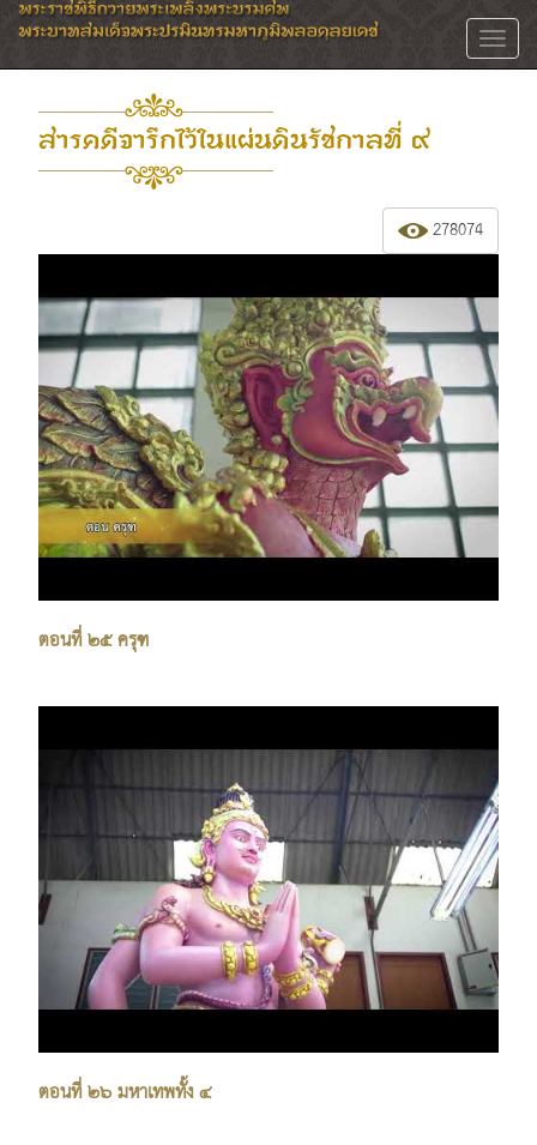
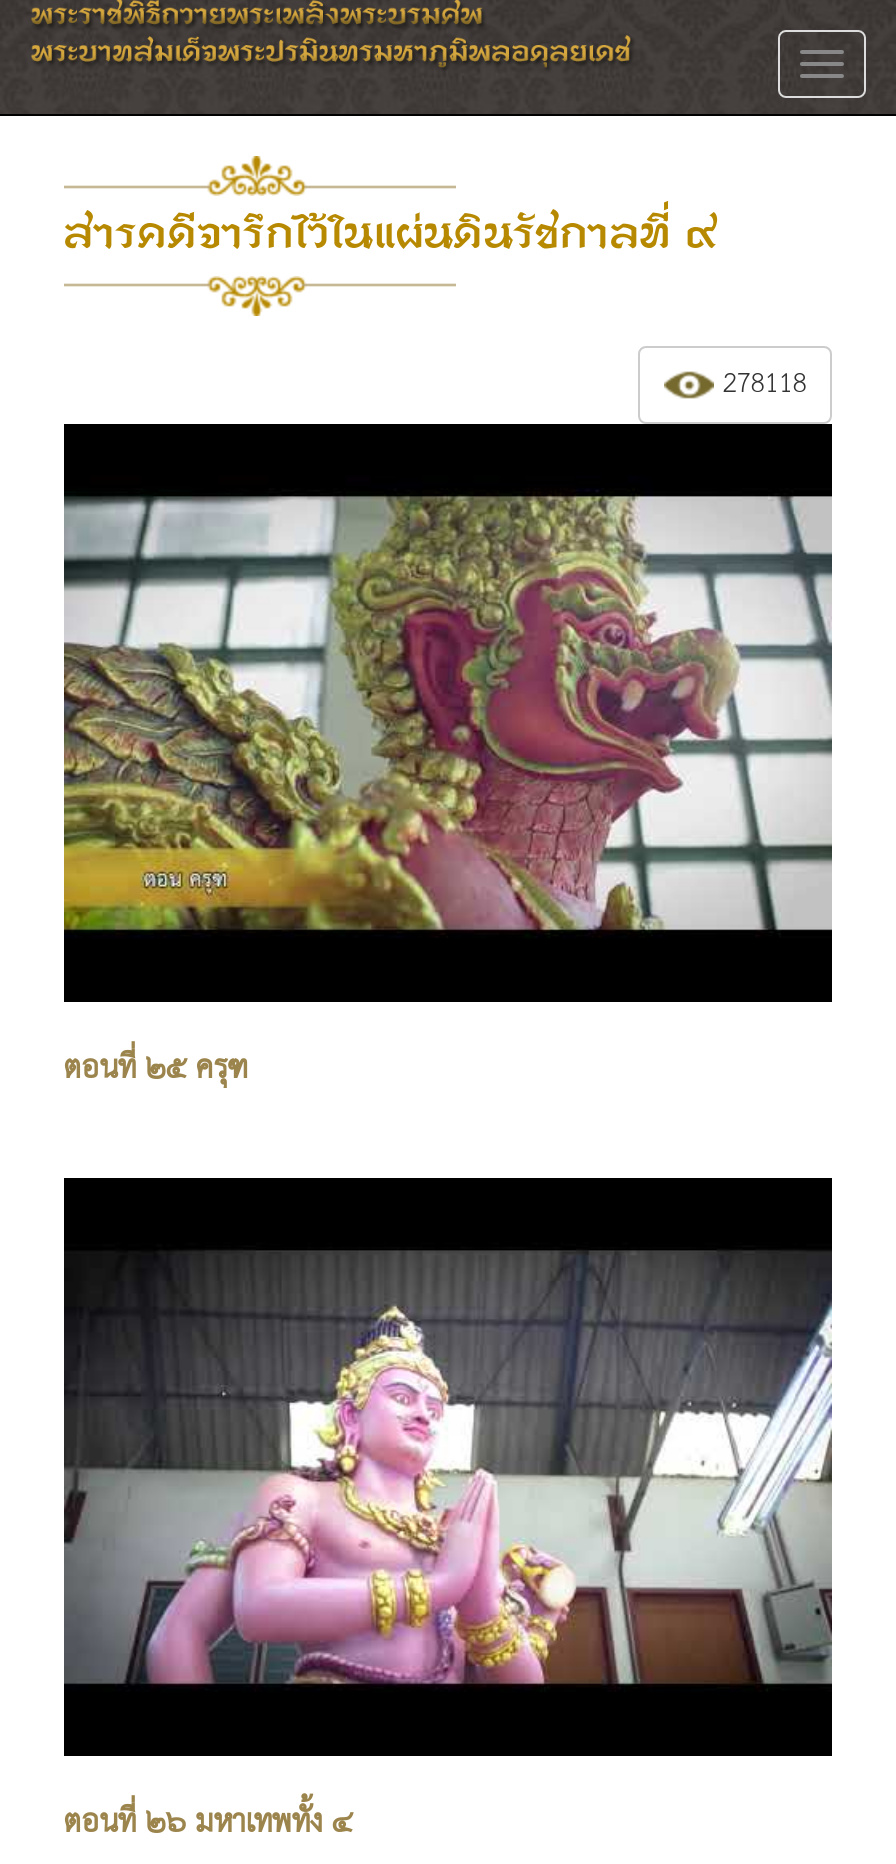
[428,215,483,247] 278074 -> [715,358,807,412] 278118

